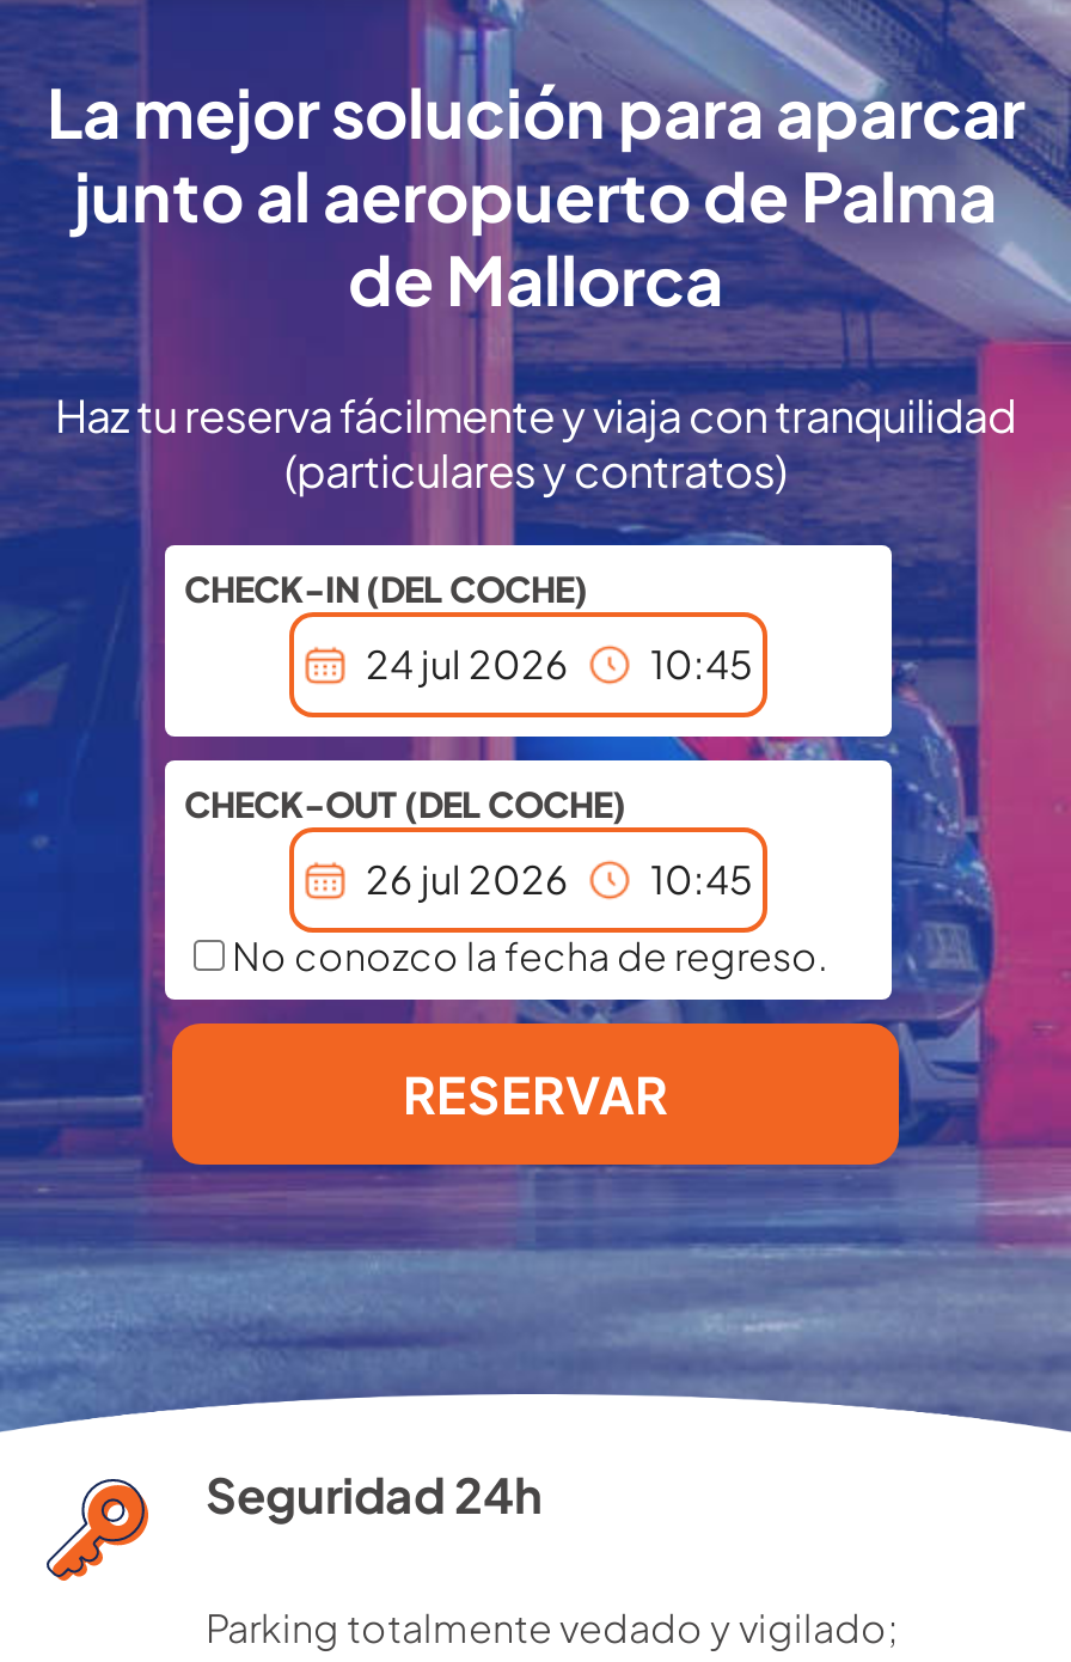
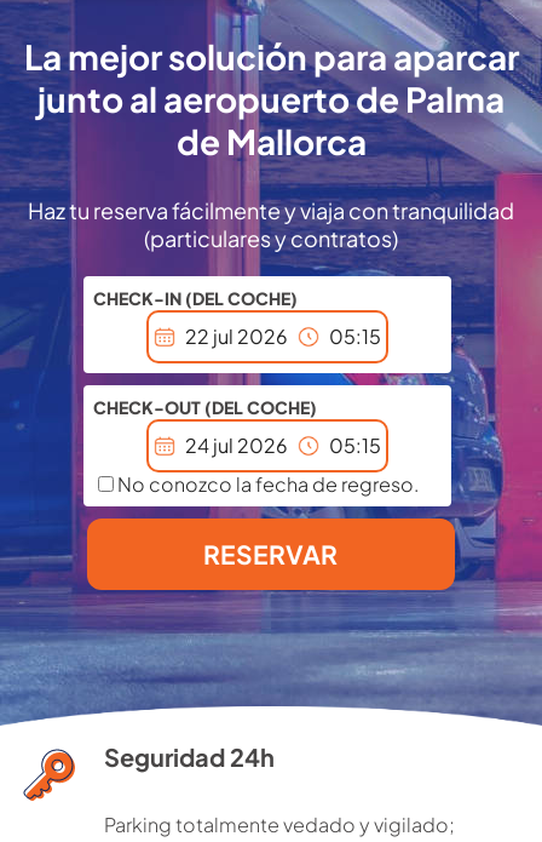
[366,638,569,689] 24 jul 2026 -> [185,323,288,349] 22 jul 2026
[650,638,753,689] 10:45 -> [329,323,381,349] 05:15
[366,854,569,904] 26 jul 2026 -> [185,433,288,458] 24 jul 2026
[650,854,753,904] 10:45 -> [329,433,381,458] 05:15

